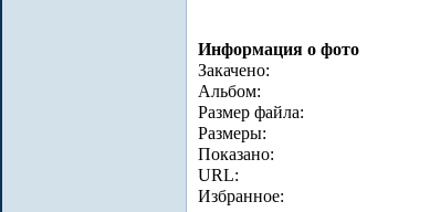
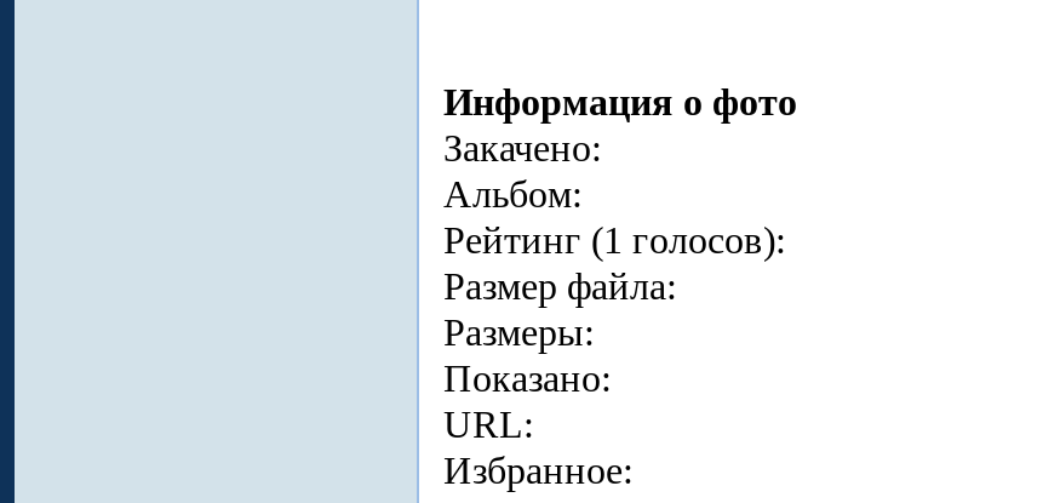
none -> [443,219,785,260] Рейтинг (1 голосов):

